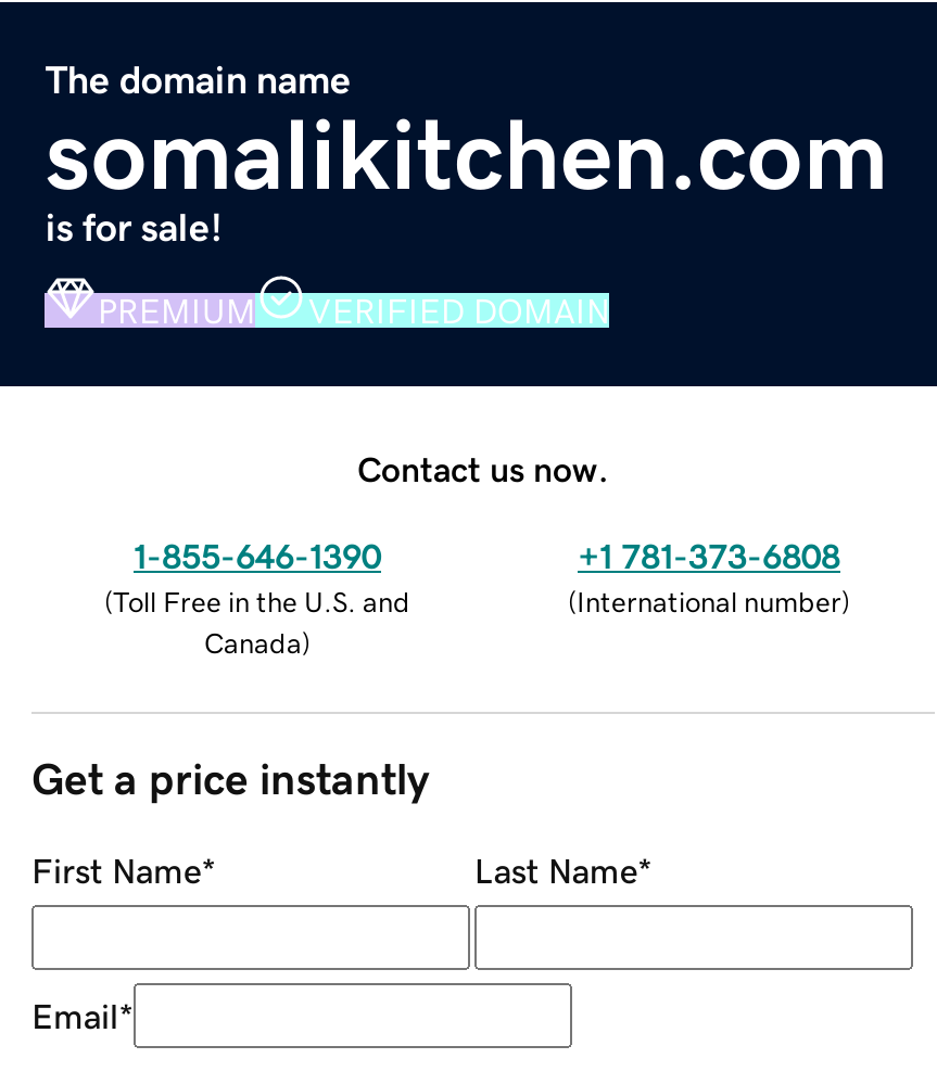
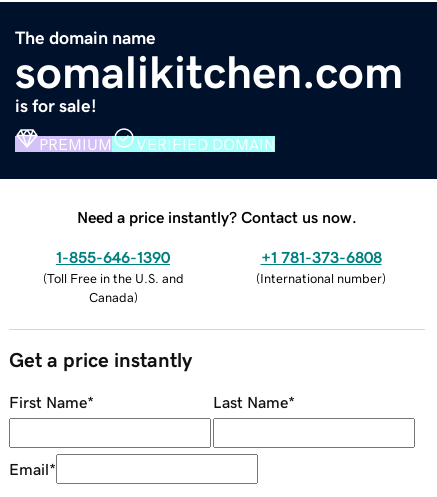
[357,451,609,485] Contact us now. -> [77,209,357,225] Need a price instantly? Contact us now.

